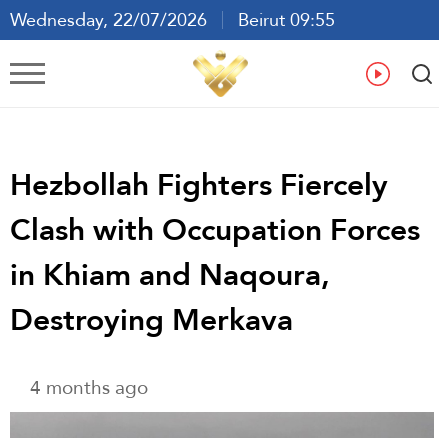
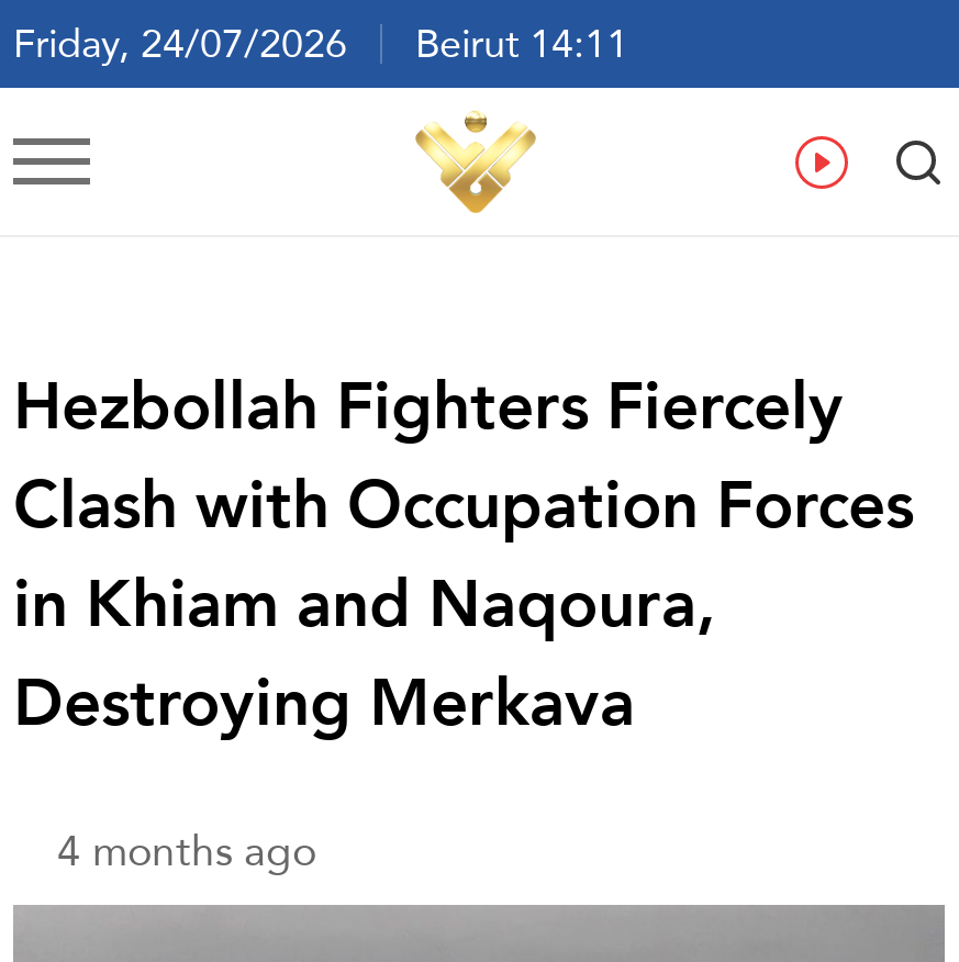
[10,3,335,36] Wednesday, 22/07/2026 Beirut 09:55 -> [13,7,628,79] Friday, 24/07/2026 Beirut 14:11

